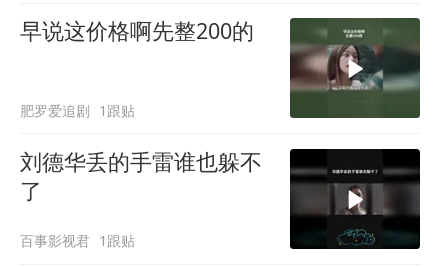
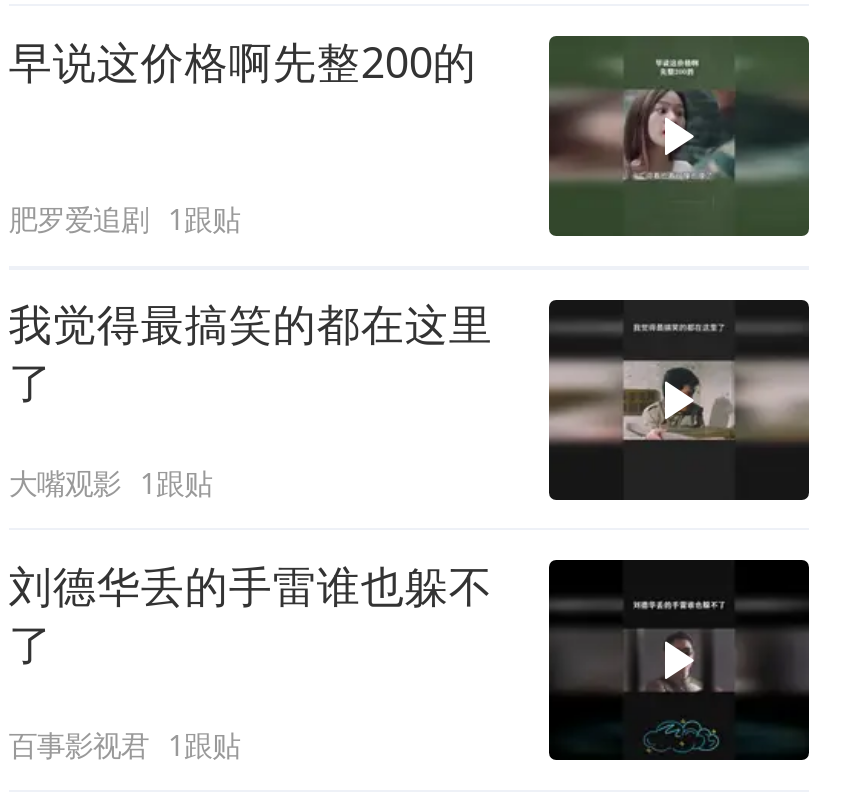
none -> [9,294,809,501] [image] | 我觉得最搞笑的都在这里 | 了 | 大嘴观影 1跟贴

